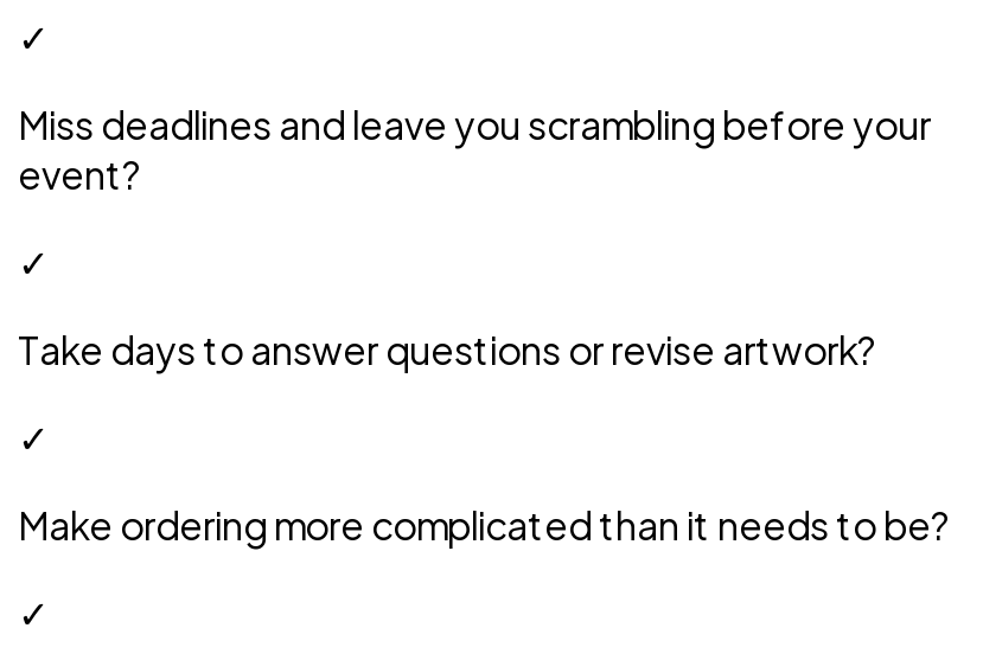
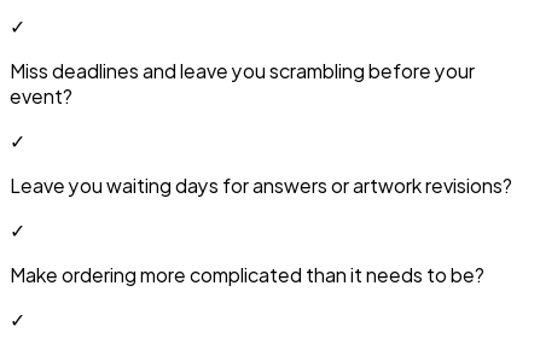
[18,323,876,373] Take days to answer questions or revise artwork? -> [10,173,512,198] Leave you waiting days for answers or artwork revisions?

